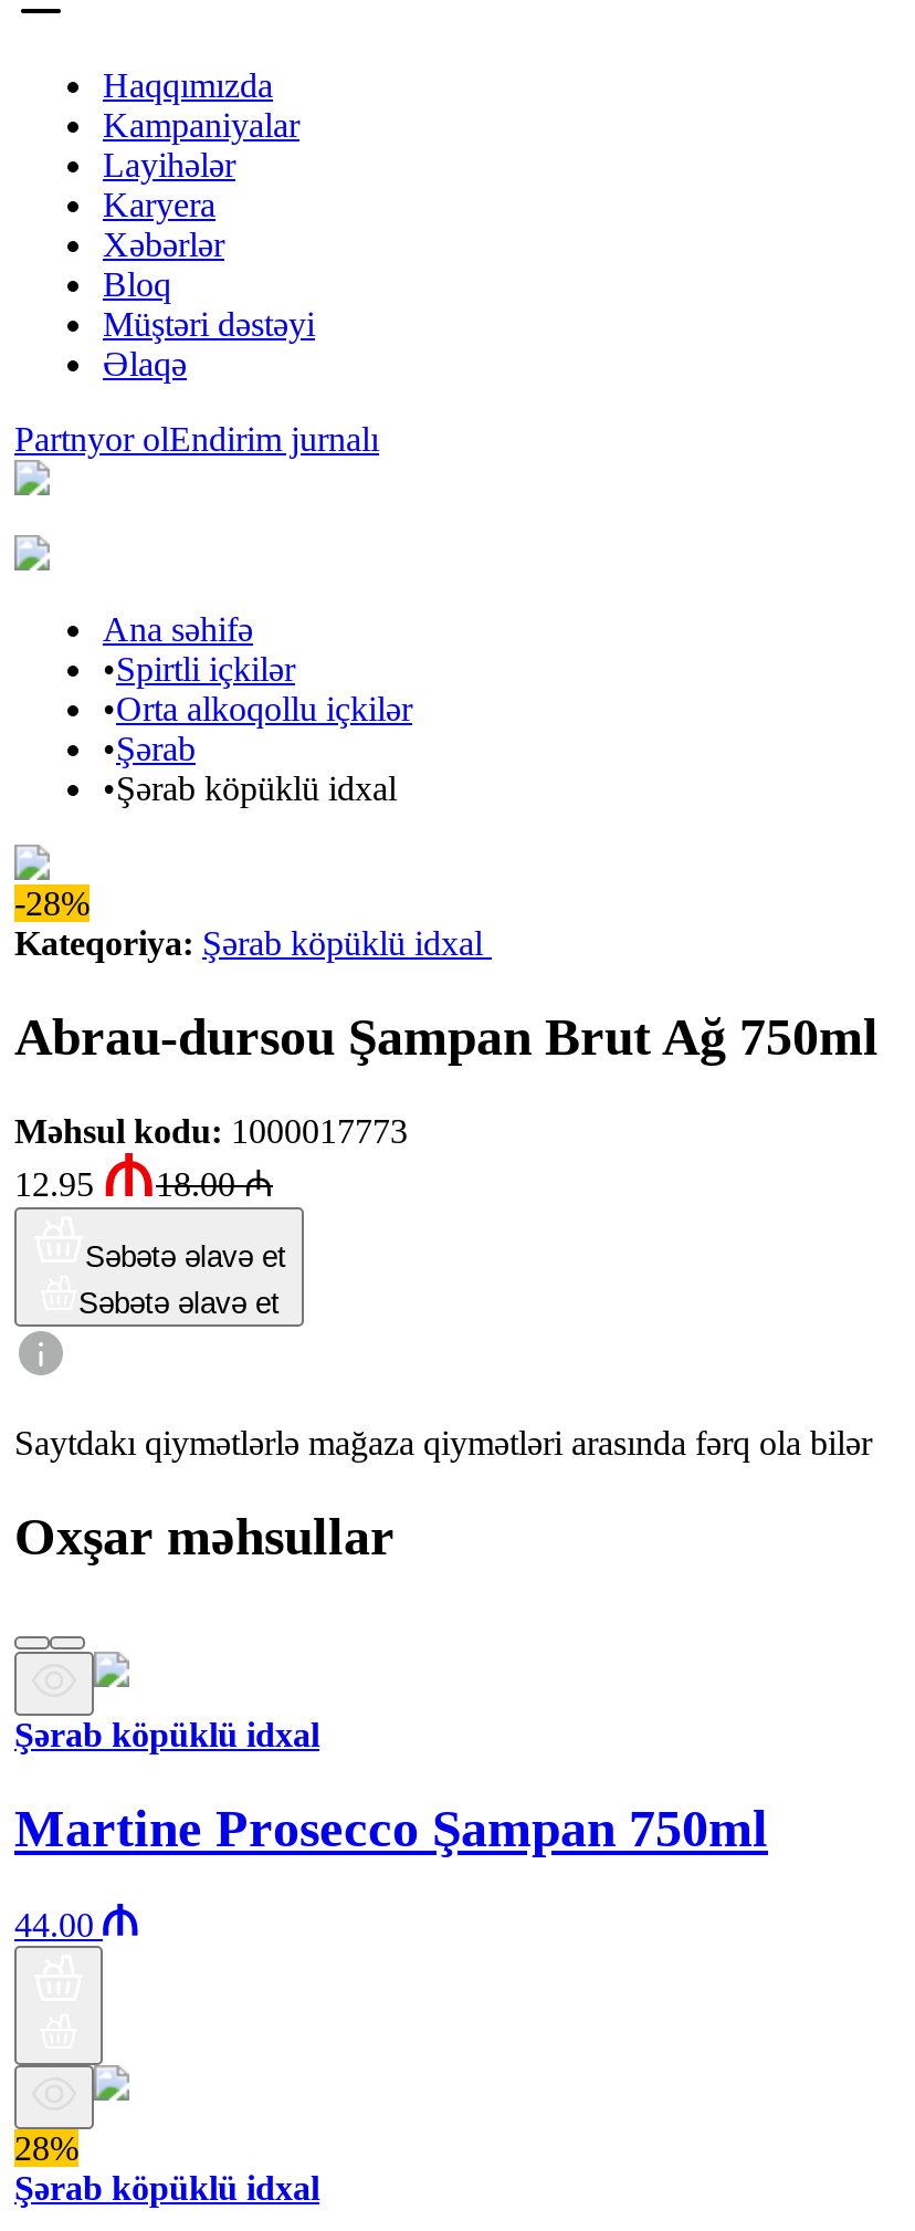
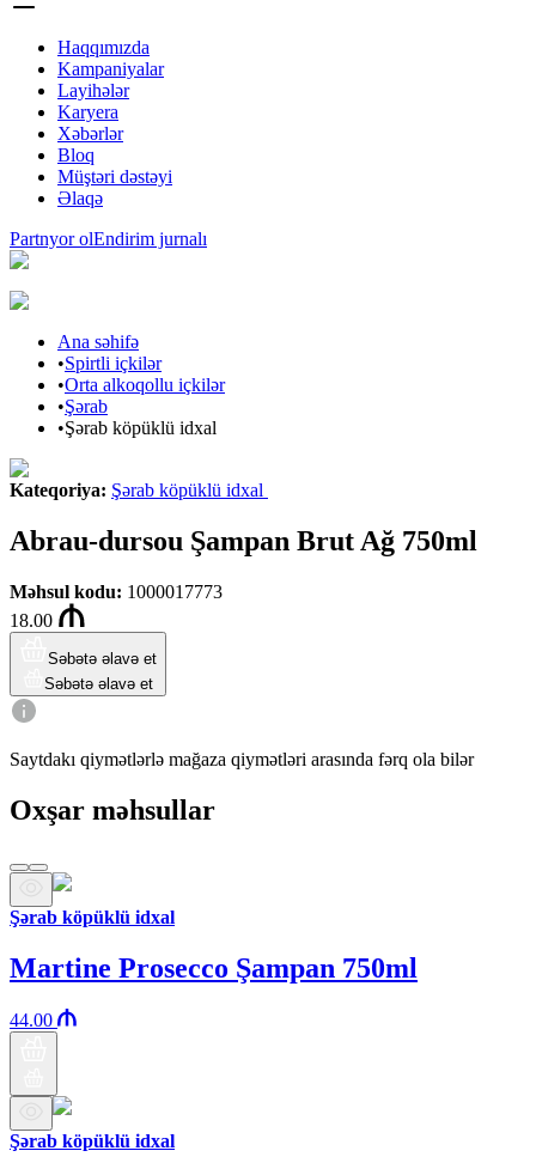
[14,884,90,922] -28% -> none
[14,1165,273,1202] 12.95 | 18.00₼ -> [10,610,53,630] 18.00
[14,2130,78,2168] 28% -> none

